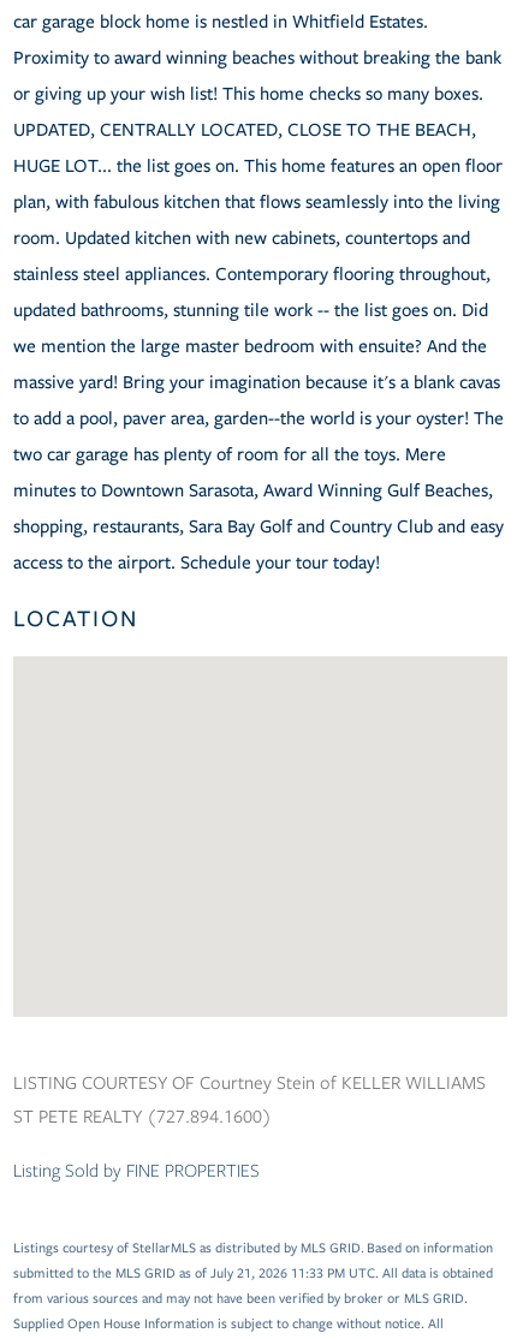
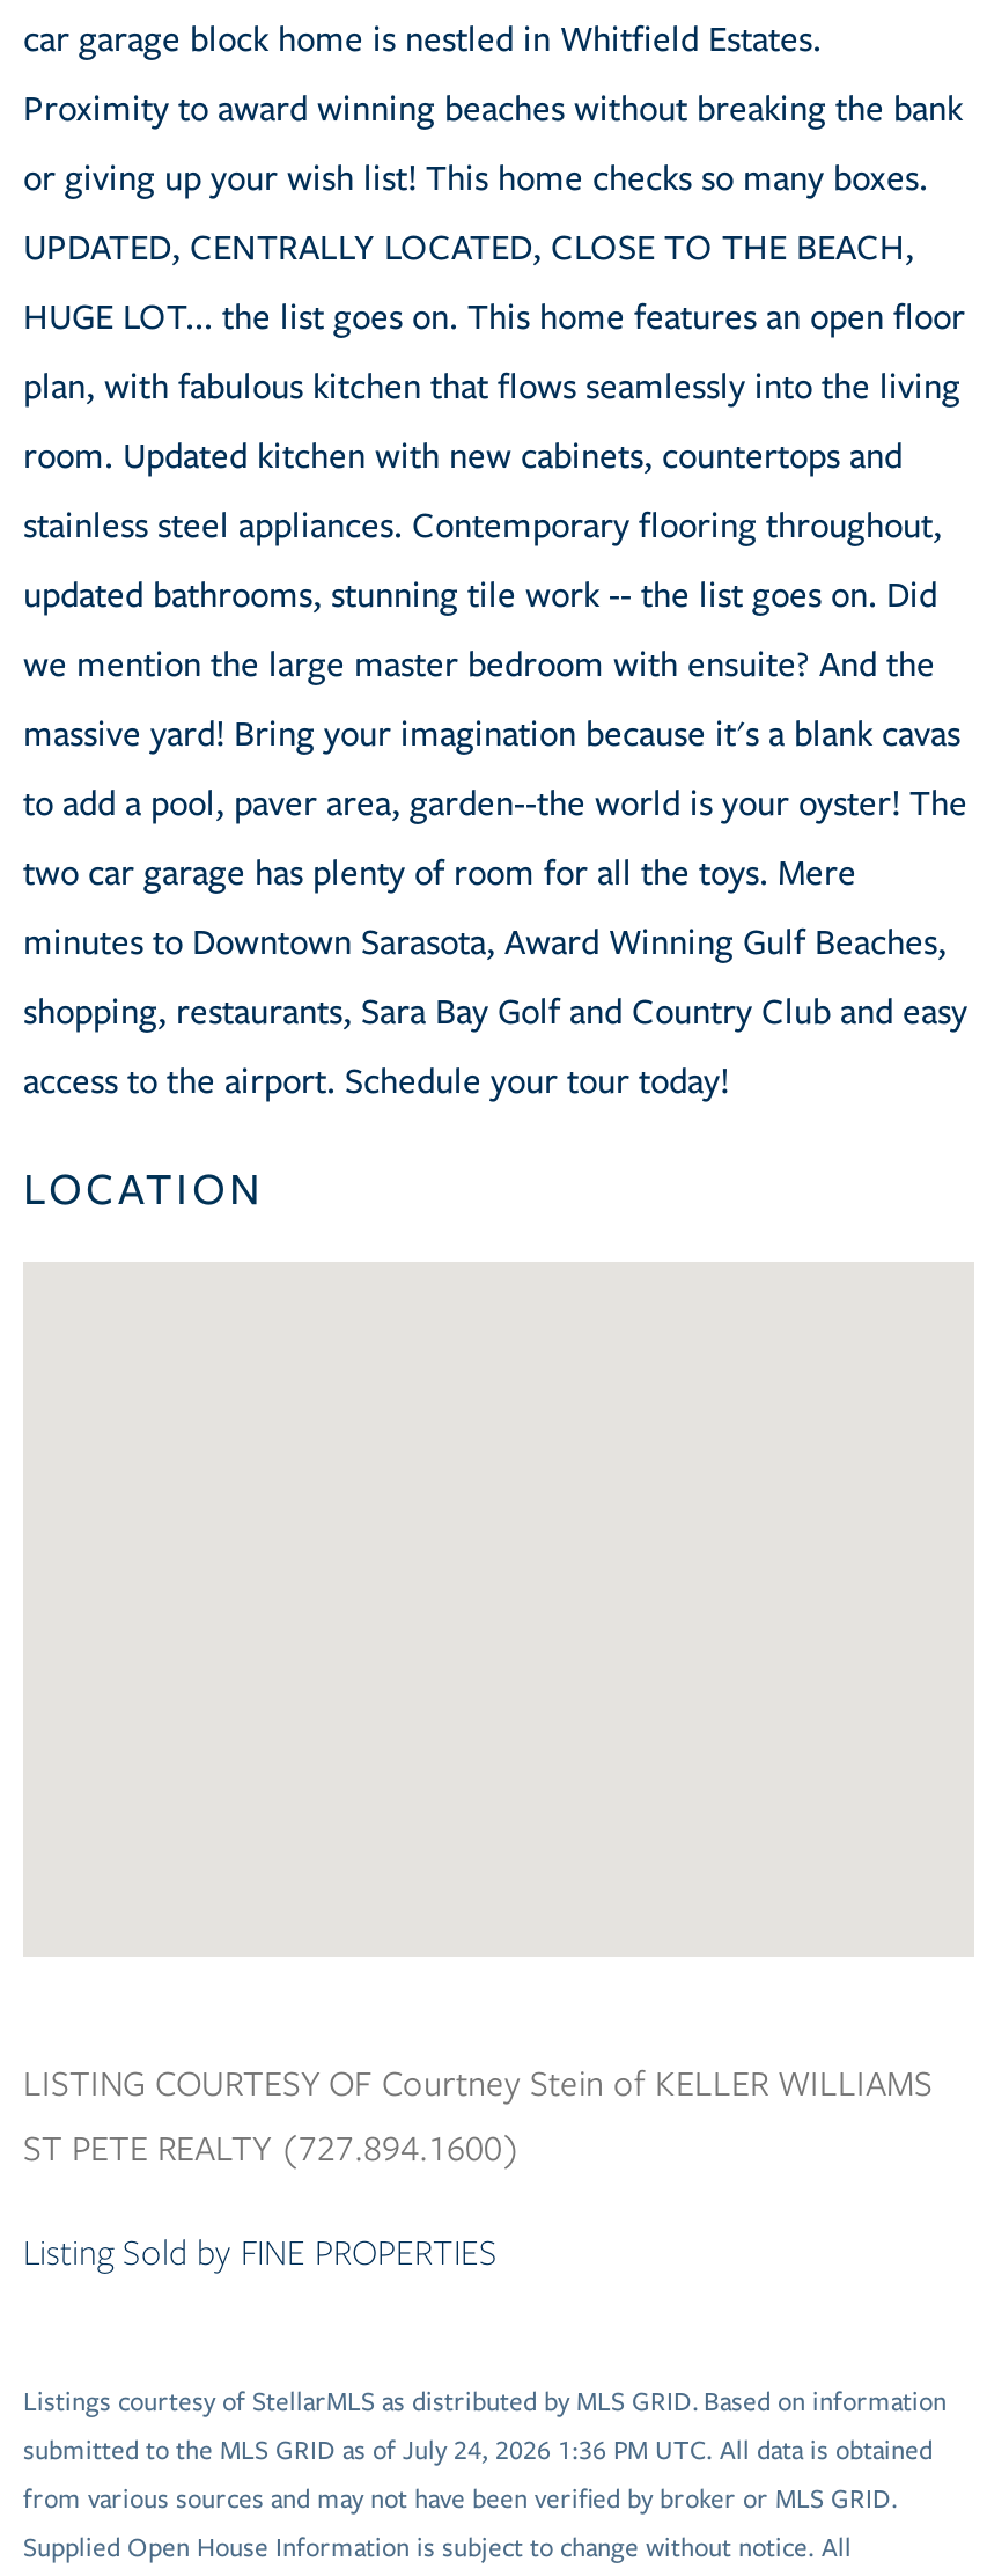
[13,1266,493,1281] submitted to the MLS GRID as of July 21, 2026 11:33 PM UTC. All data is obtained -> [23,2436,933,2466] submitted to the MLS GRID as of July 24, 2026 1:36 PM UTC. All data is obtained

